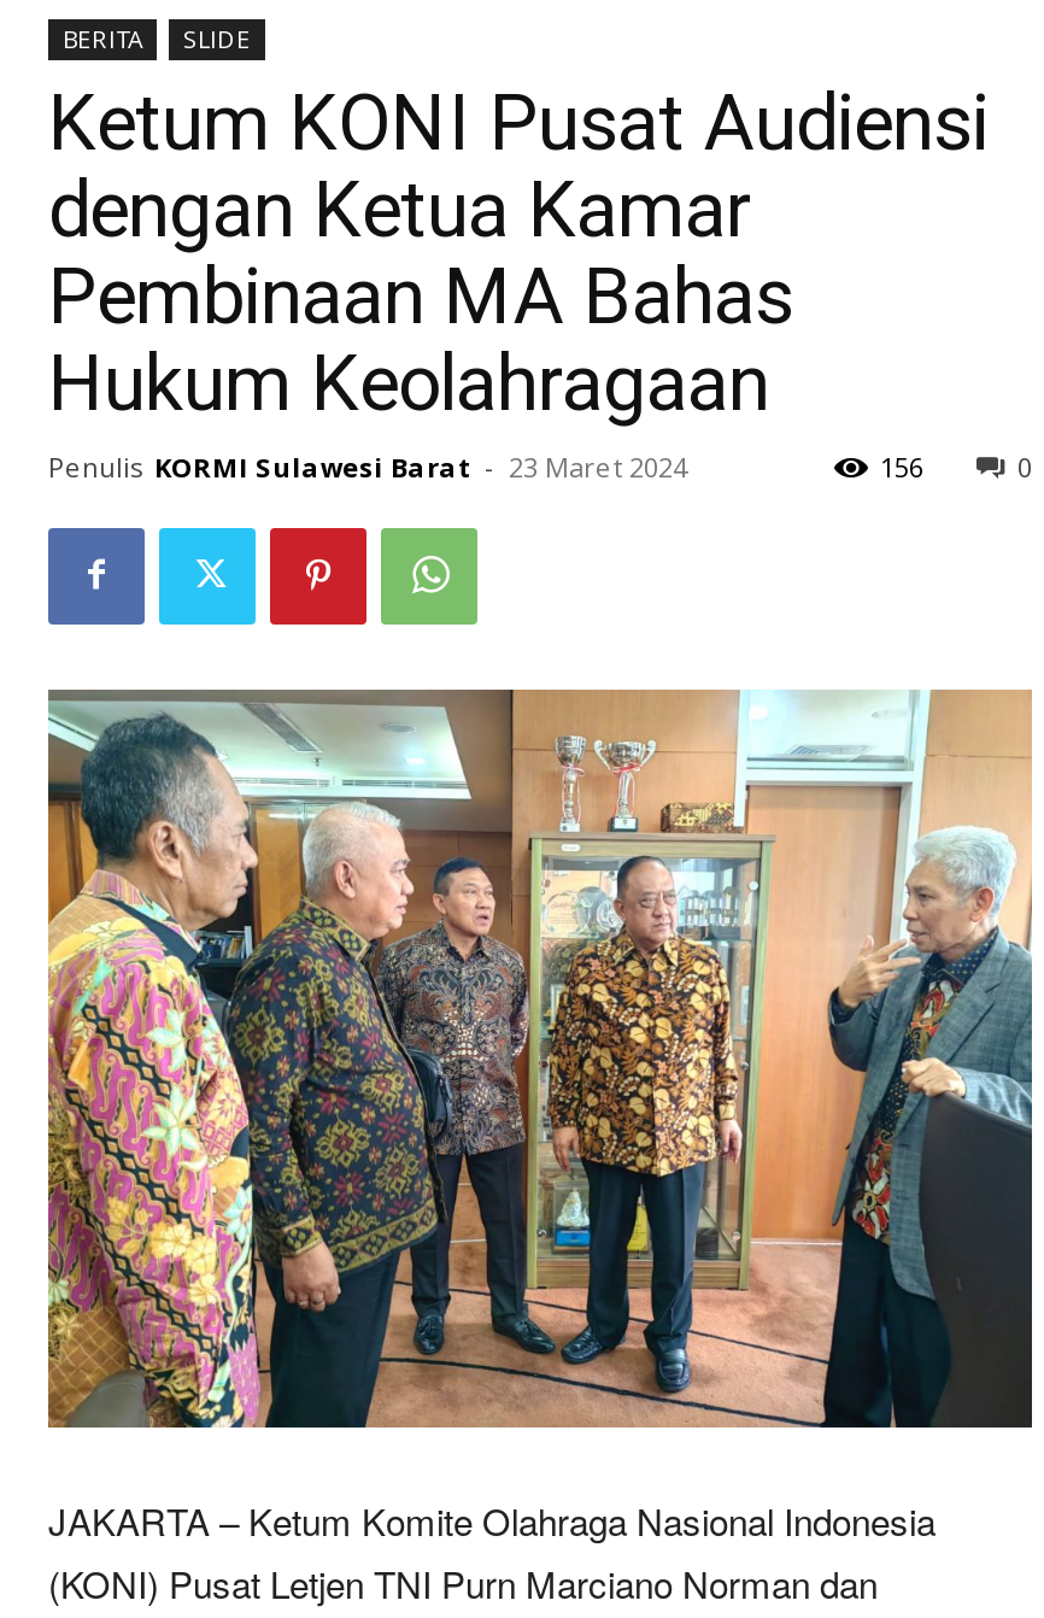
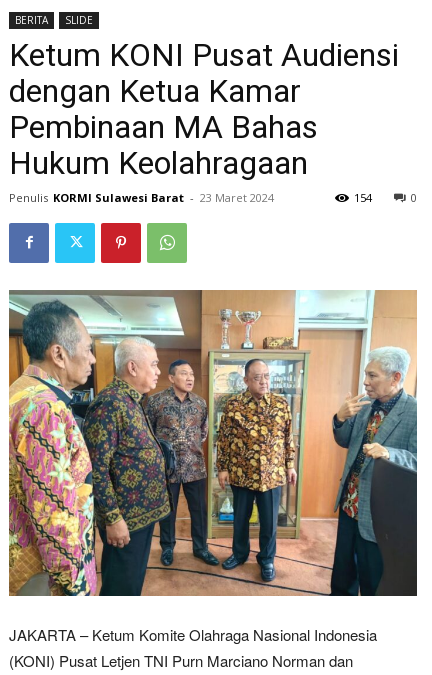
[880,448,923,484] 156 -> [354,190,372,205] 154

